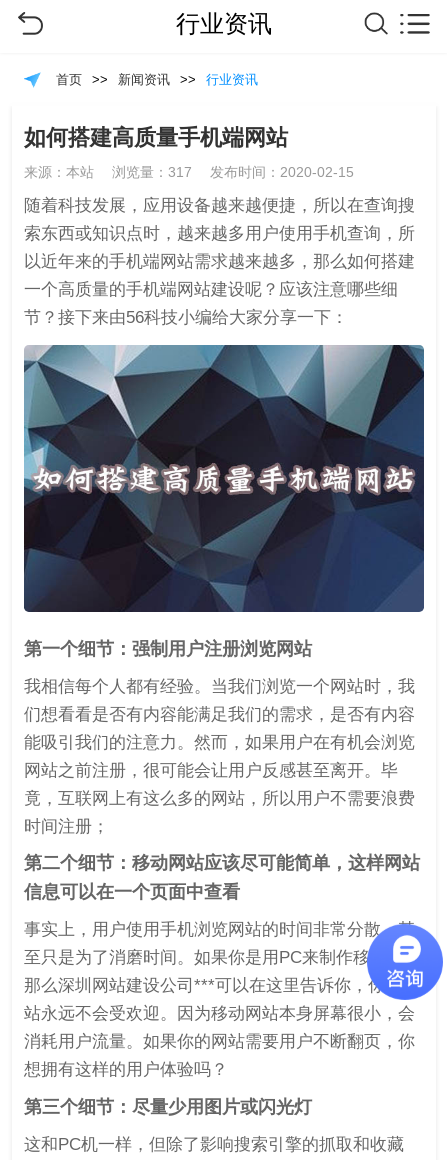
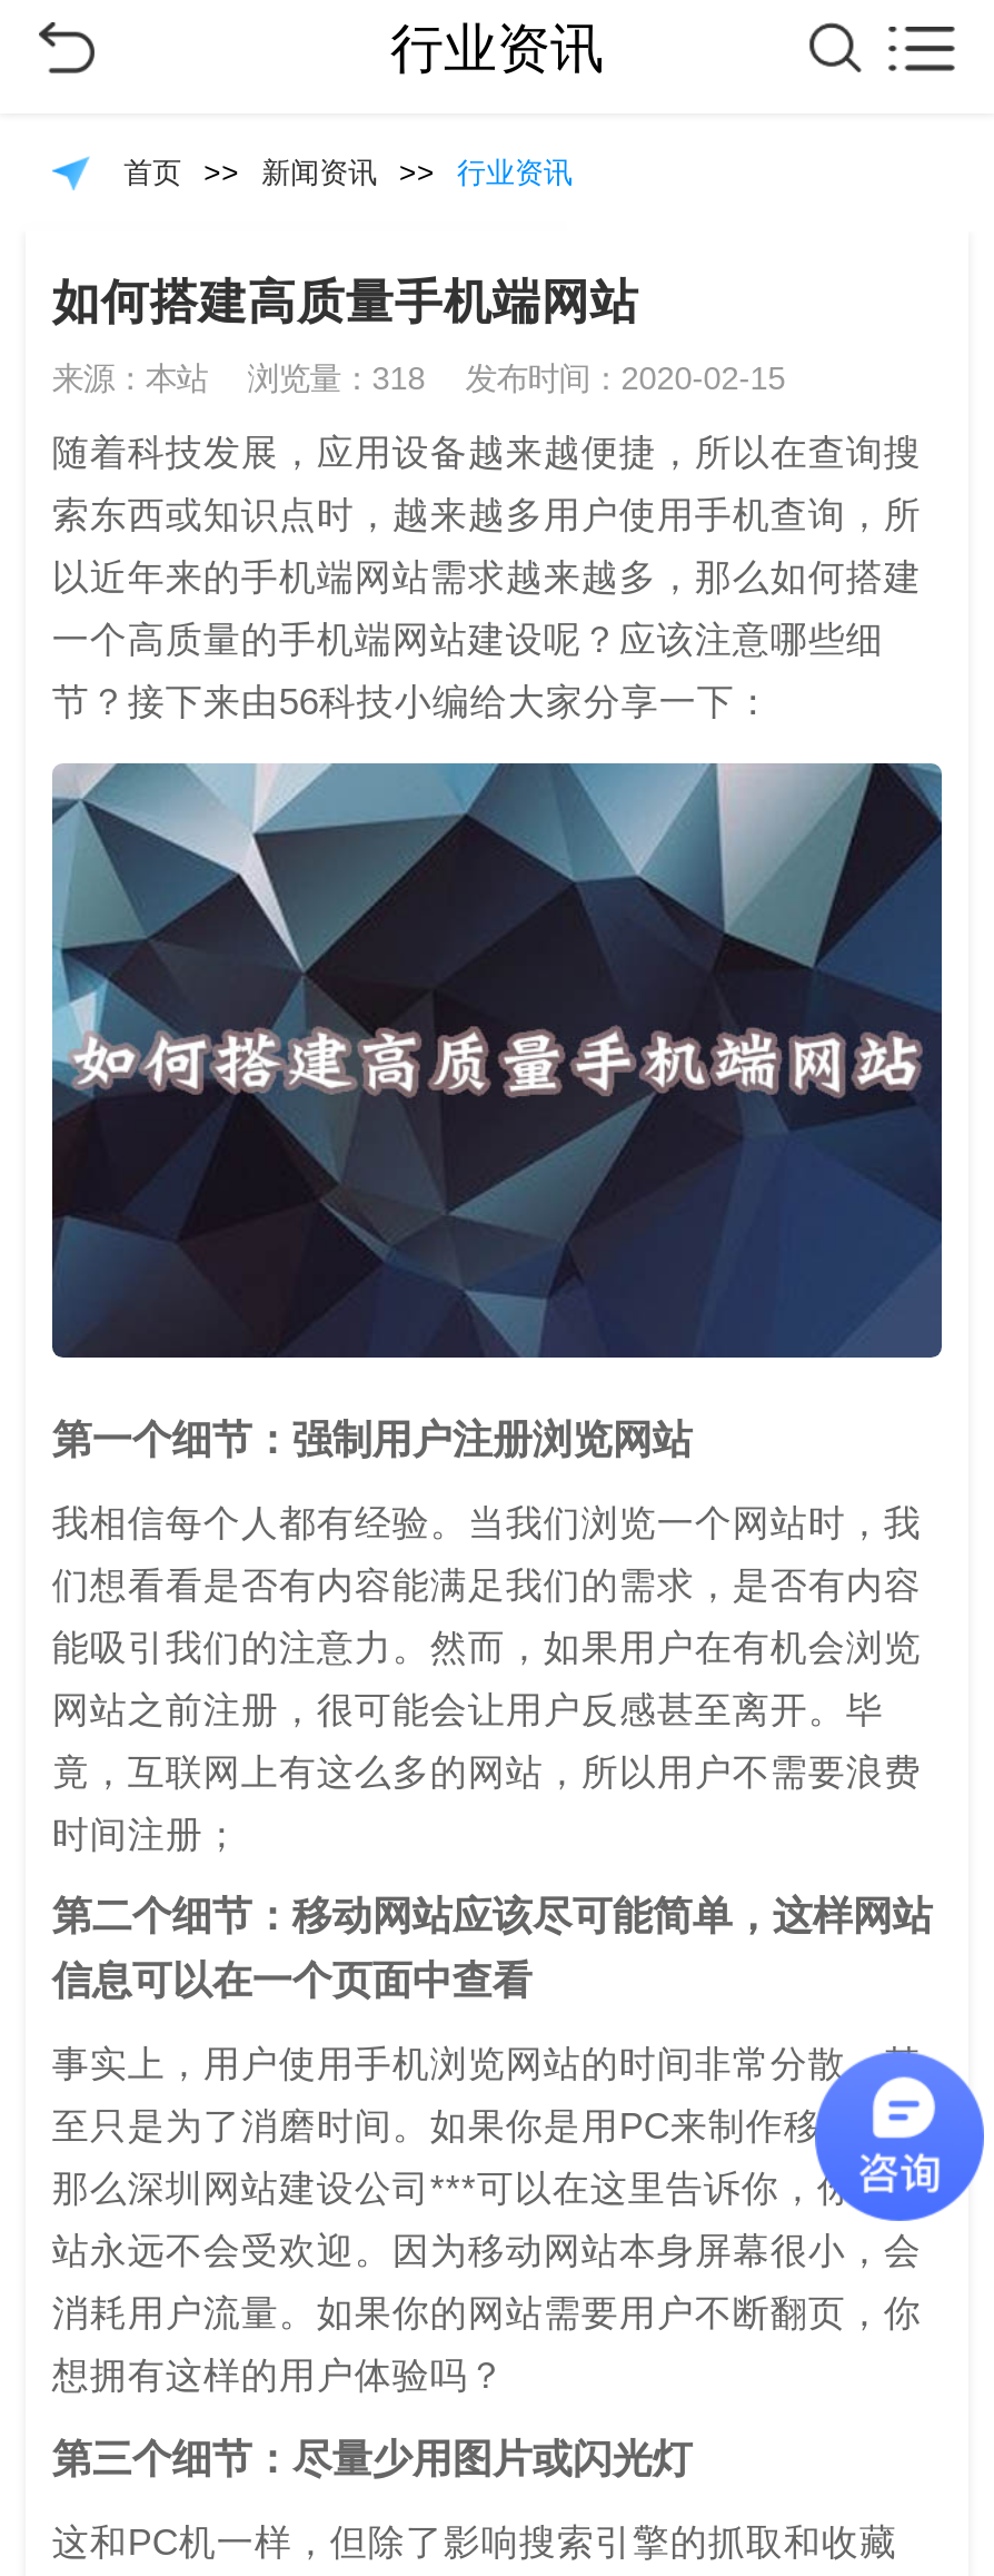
[24,164,354,180] 来源：本站 浏览量：317 发布时间：2020-02-15 -> [52,360,785,396] 来源：本站 浏览量：318 发布时间：2020-02-15

